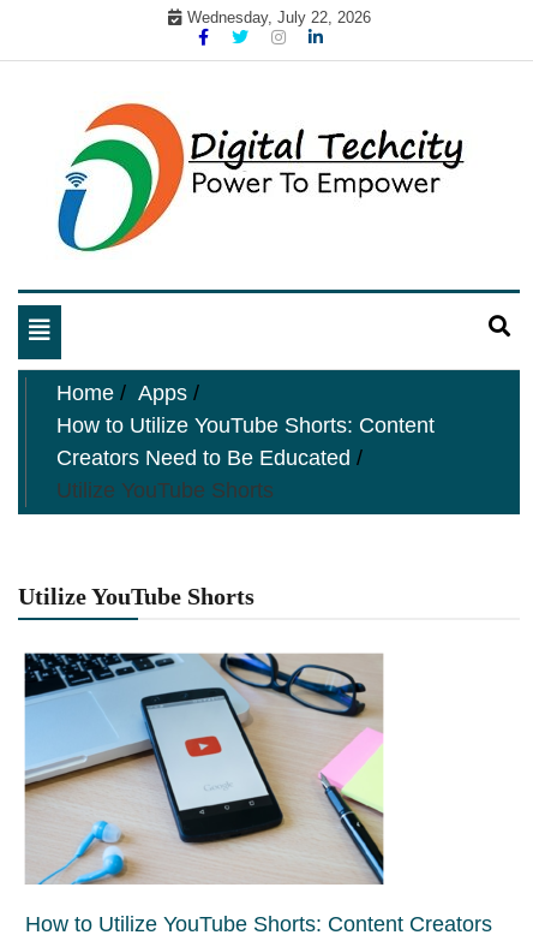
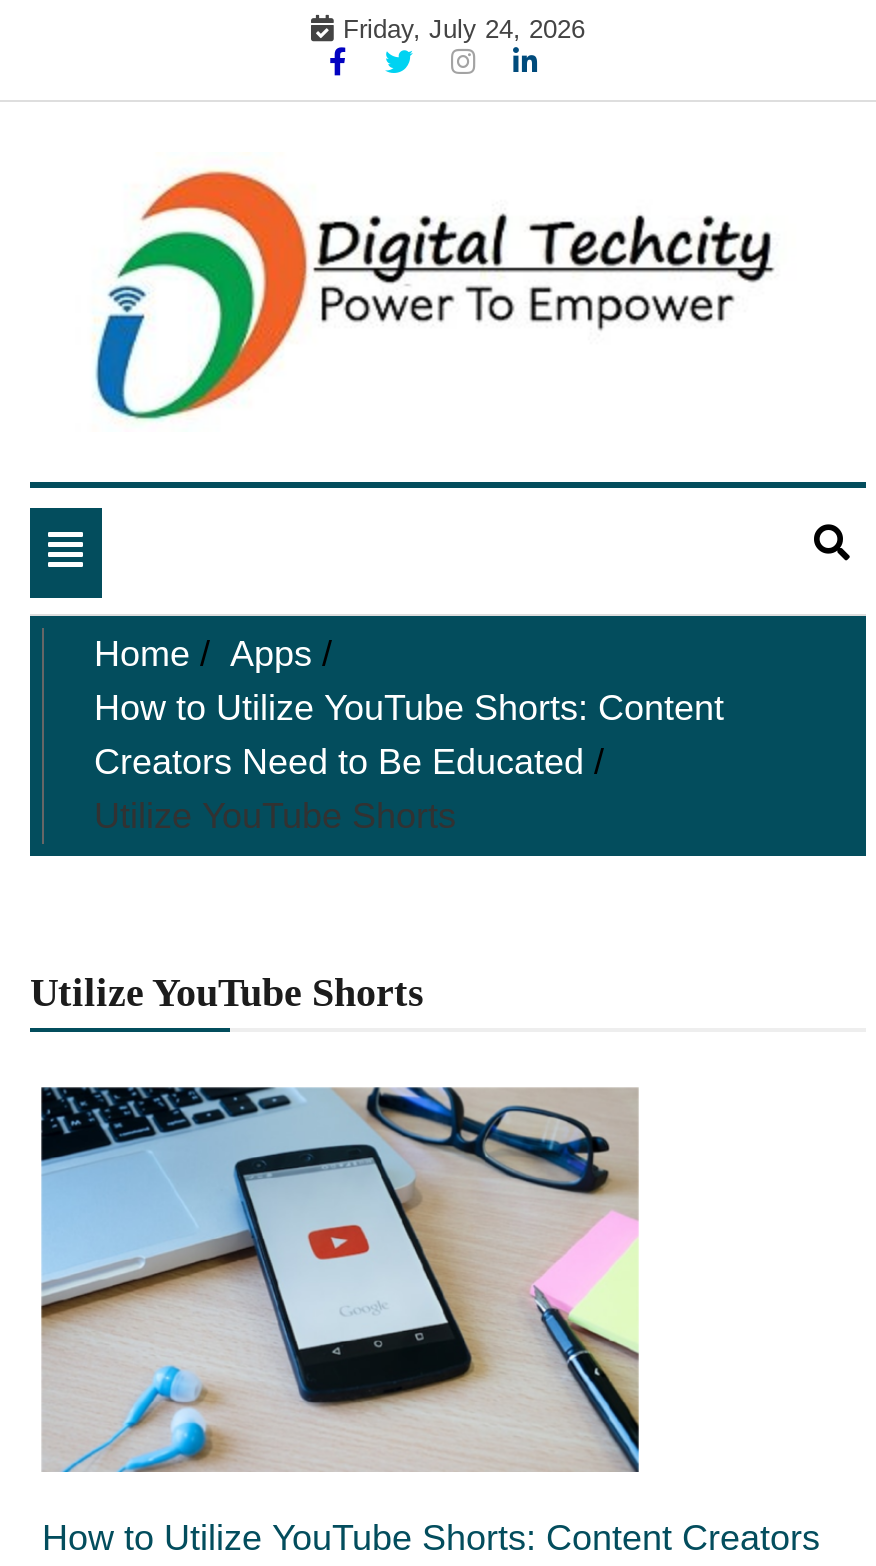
[187,8,370,26] Wednesday, July 22, 2026 -> [343,14,585,44] Friday, July 24, 2026

